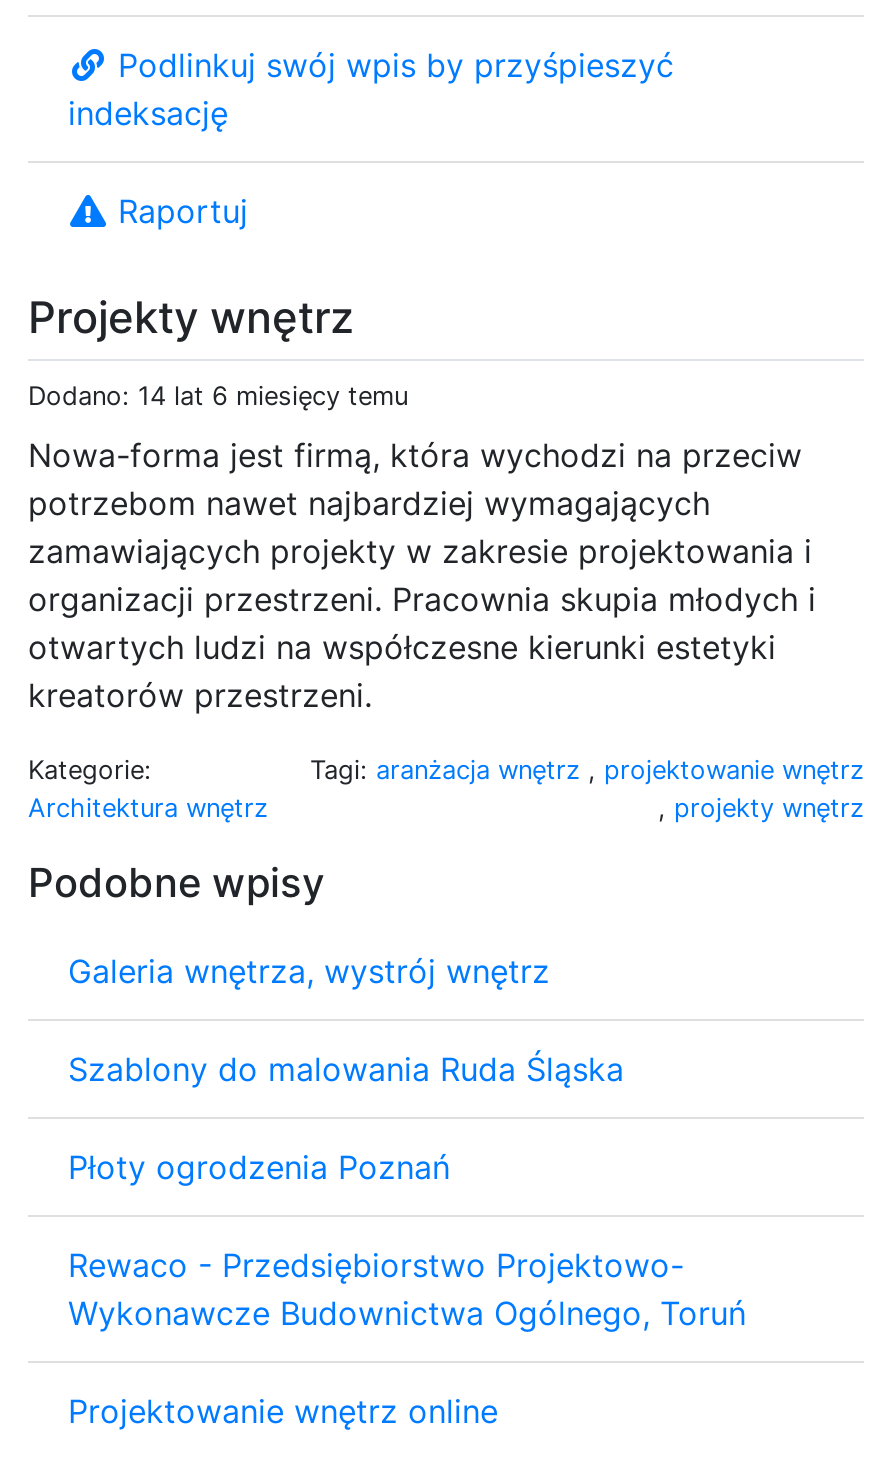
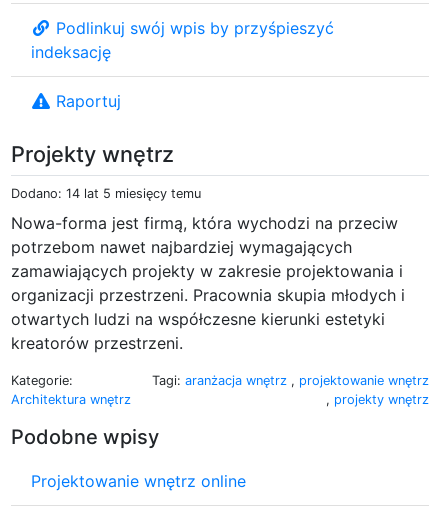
[28,380,408,410] Dodano: 14 lat 6 miesięcy temu -> [11,186,201,201] Dodano: 14 lat 5 miesięcy temu
[68,950,746,1332] Galeria wnętrza, wystrój wnętrz | Szablony do malowania Ruda Śląska | Płoty ogrodzenia Poznań | Rewaco - Przedsiębiorstwo Projektowo- | Wykonawcze Budownictwa Ogólnego, Toruń -> none

